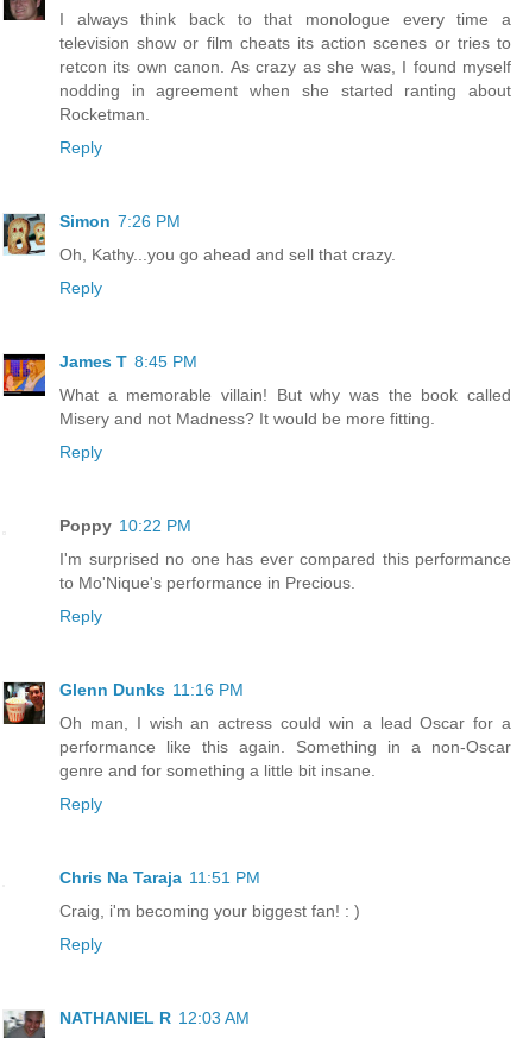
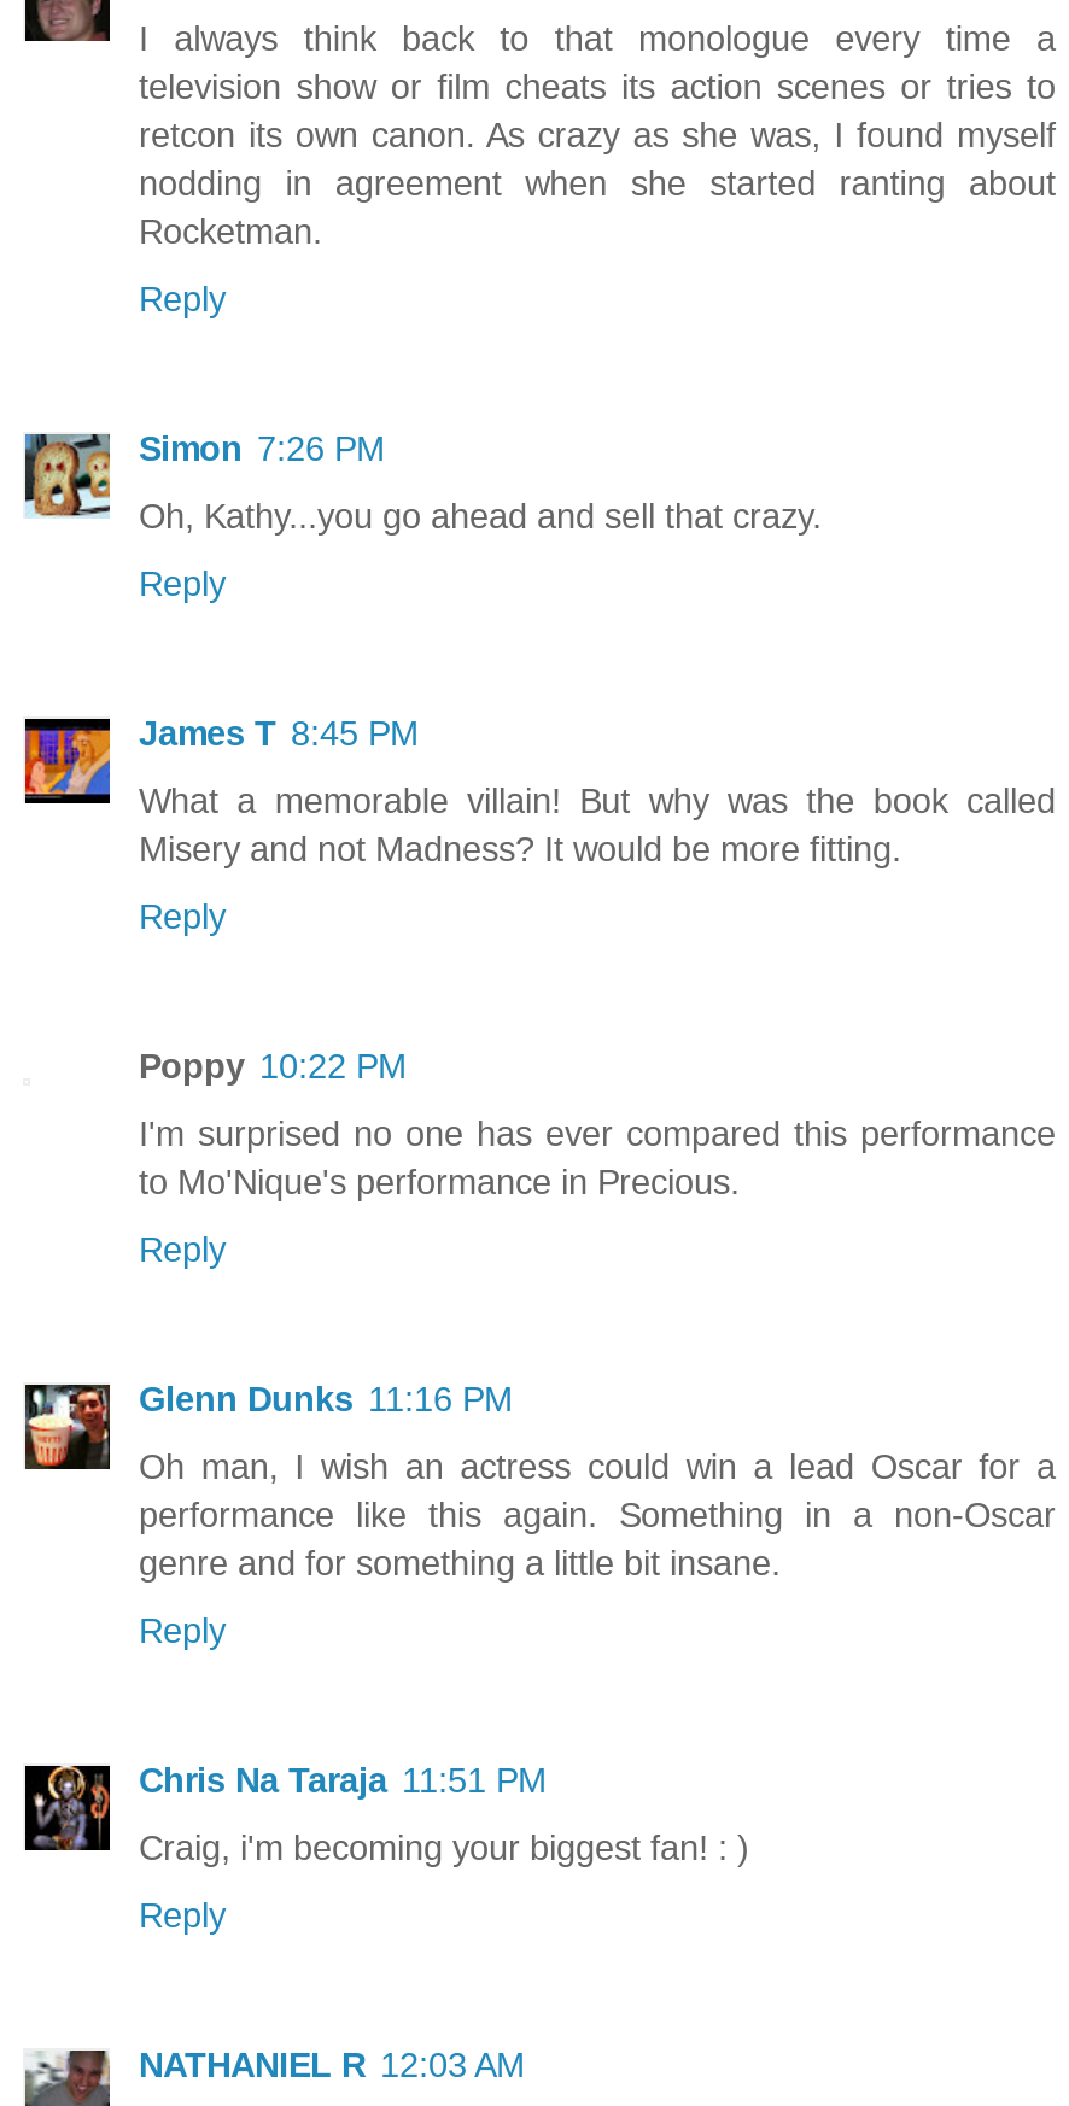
none -> [23,1763,112,1853] [image]

